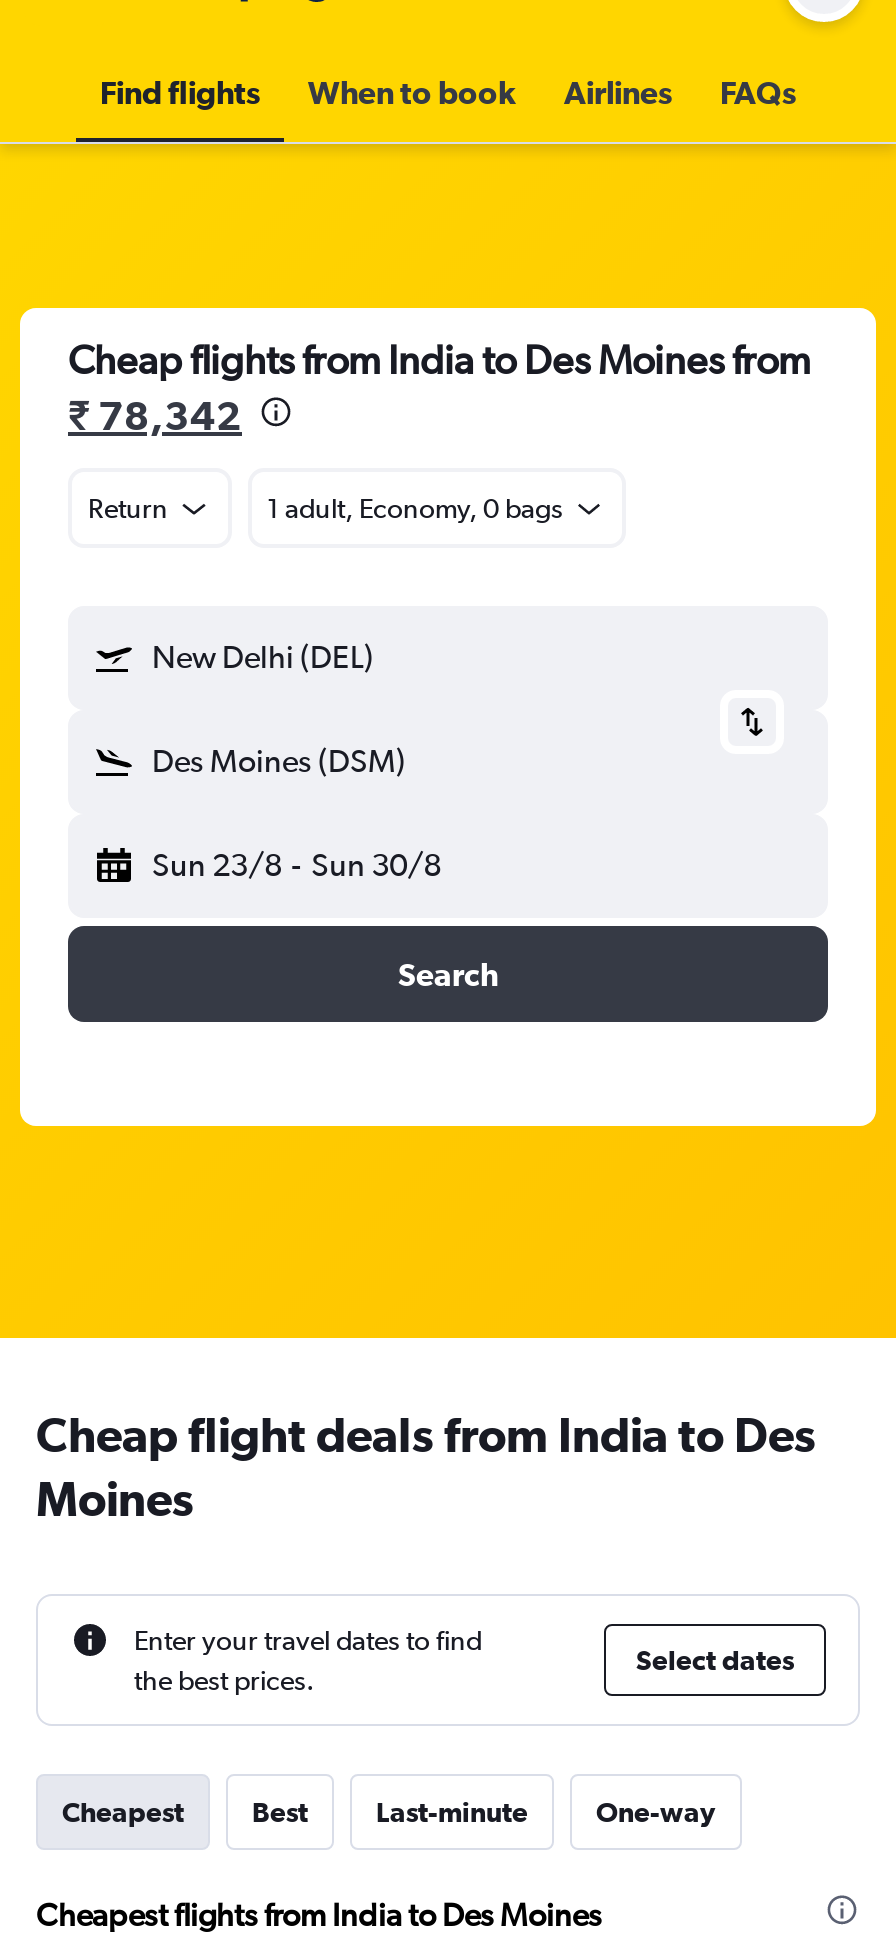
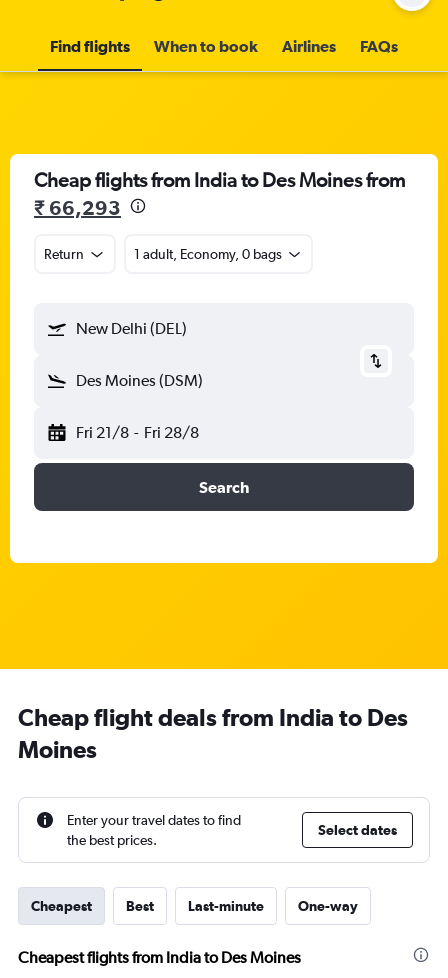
[68,392,242,438] ₹ 78,342 -> [34,196,121,219] ₹ 66,293
[152,846,441,884] Sun 23/8 - Sun 30/8 -> [76,423,199,442] Fri 21/8 - Fri 28/8

